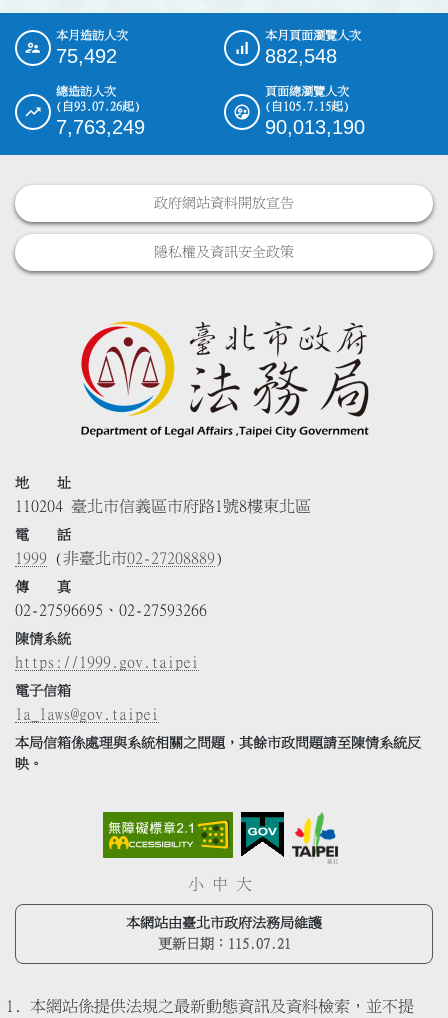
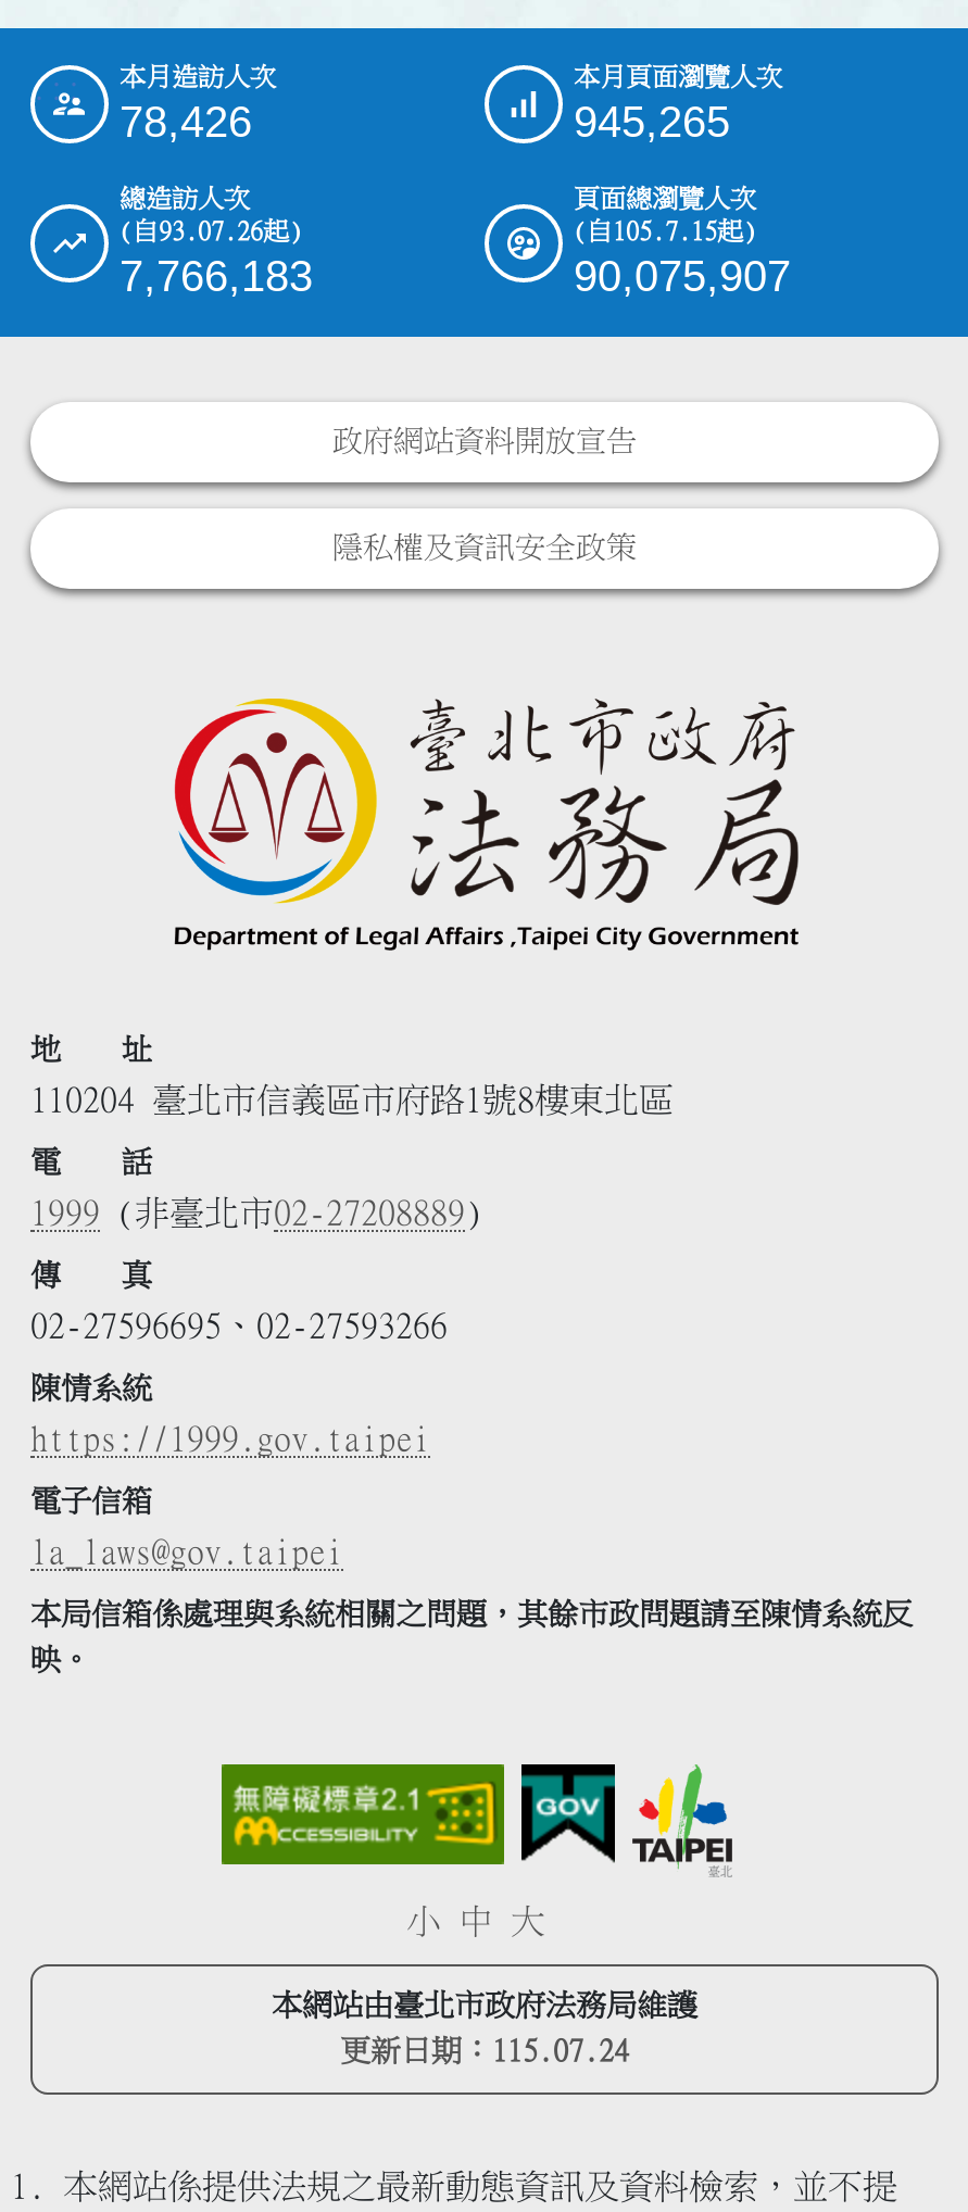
[56,45,117,67] 75,492 -> [120,97,252,145] 78,426
[265,45,337,67] 882,548 -> [574,97,730,145] 945,265
[56,116,145,138] 7,763,249 -> [120,251,313,299] 7,766,183
[265,116,365,138] 90,013,190 -> [574,251,791,299] 90,075,907
[157,937,290,951] 更新日期：115.07.21 -> [340,2036,629,2066] 更新日期：115.07.24

